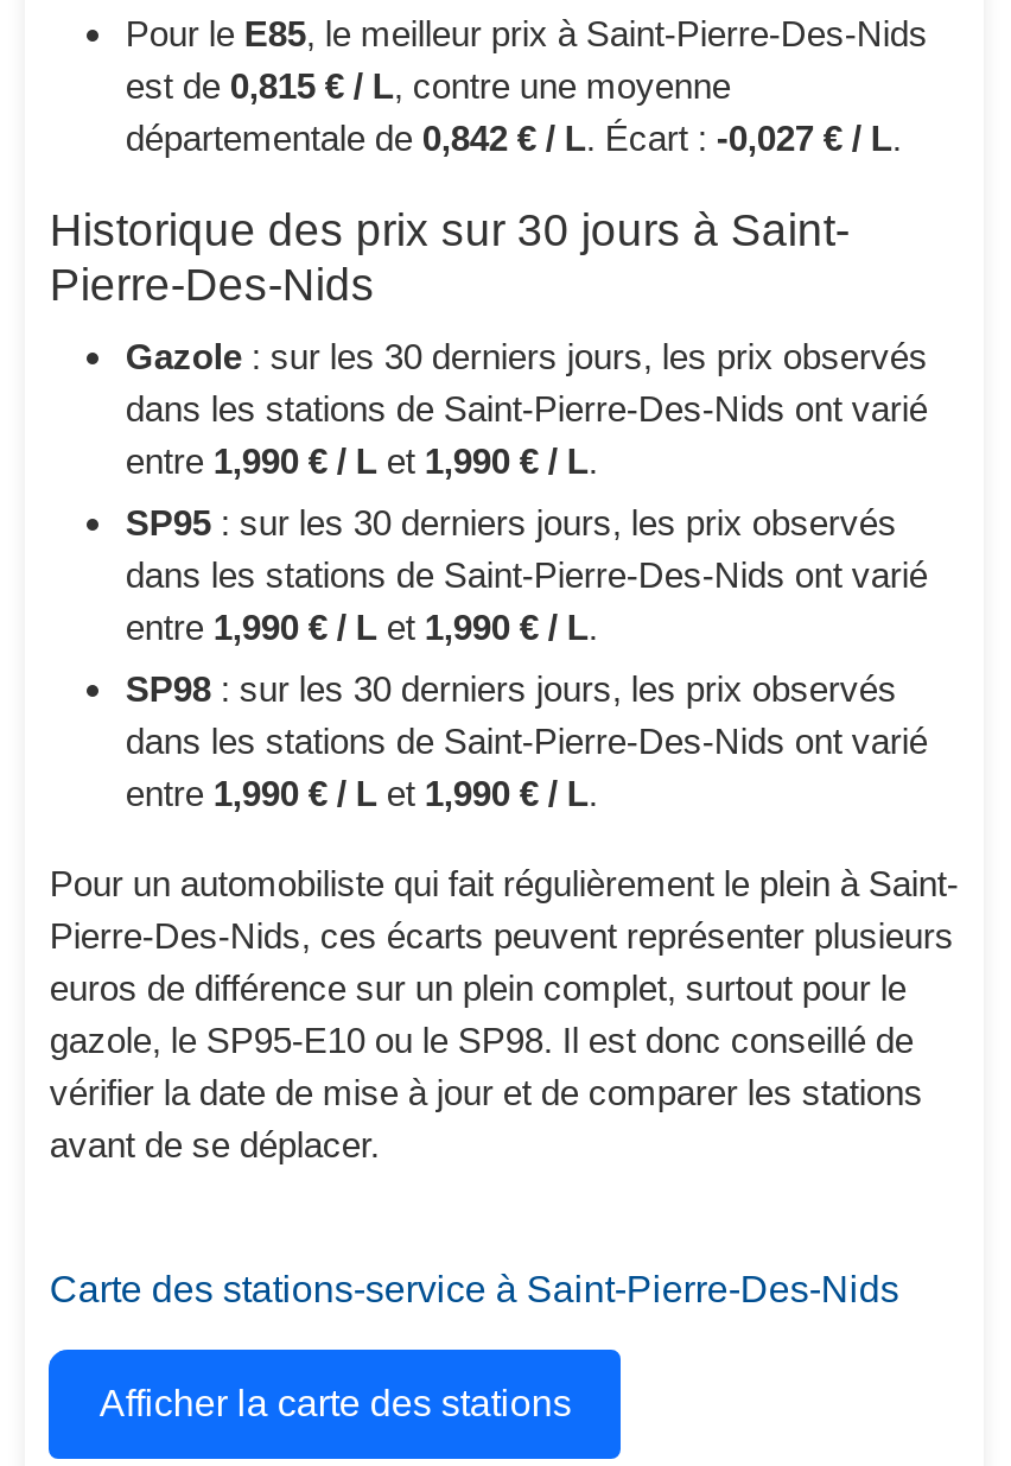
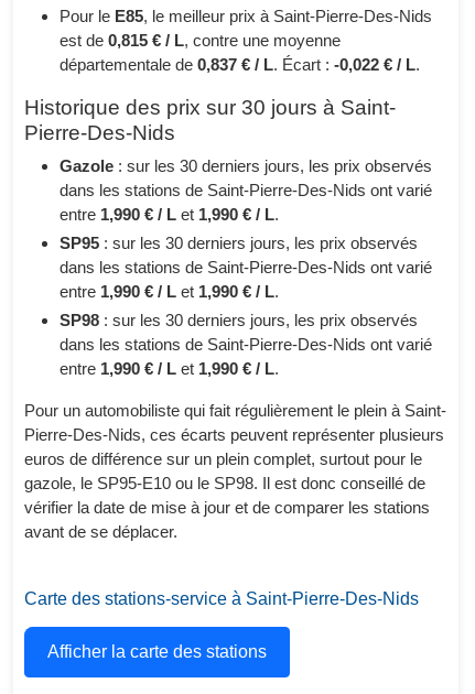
[126,118,902,158] départementale de 0,842 € / L. Écart : -0,027 € / L. -> [60,55,420,74] départementale de 0,837 € / L. Écart : -0,022 € / L.

